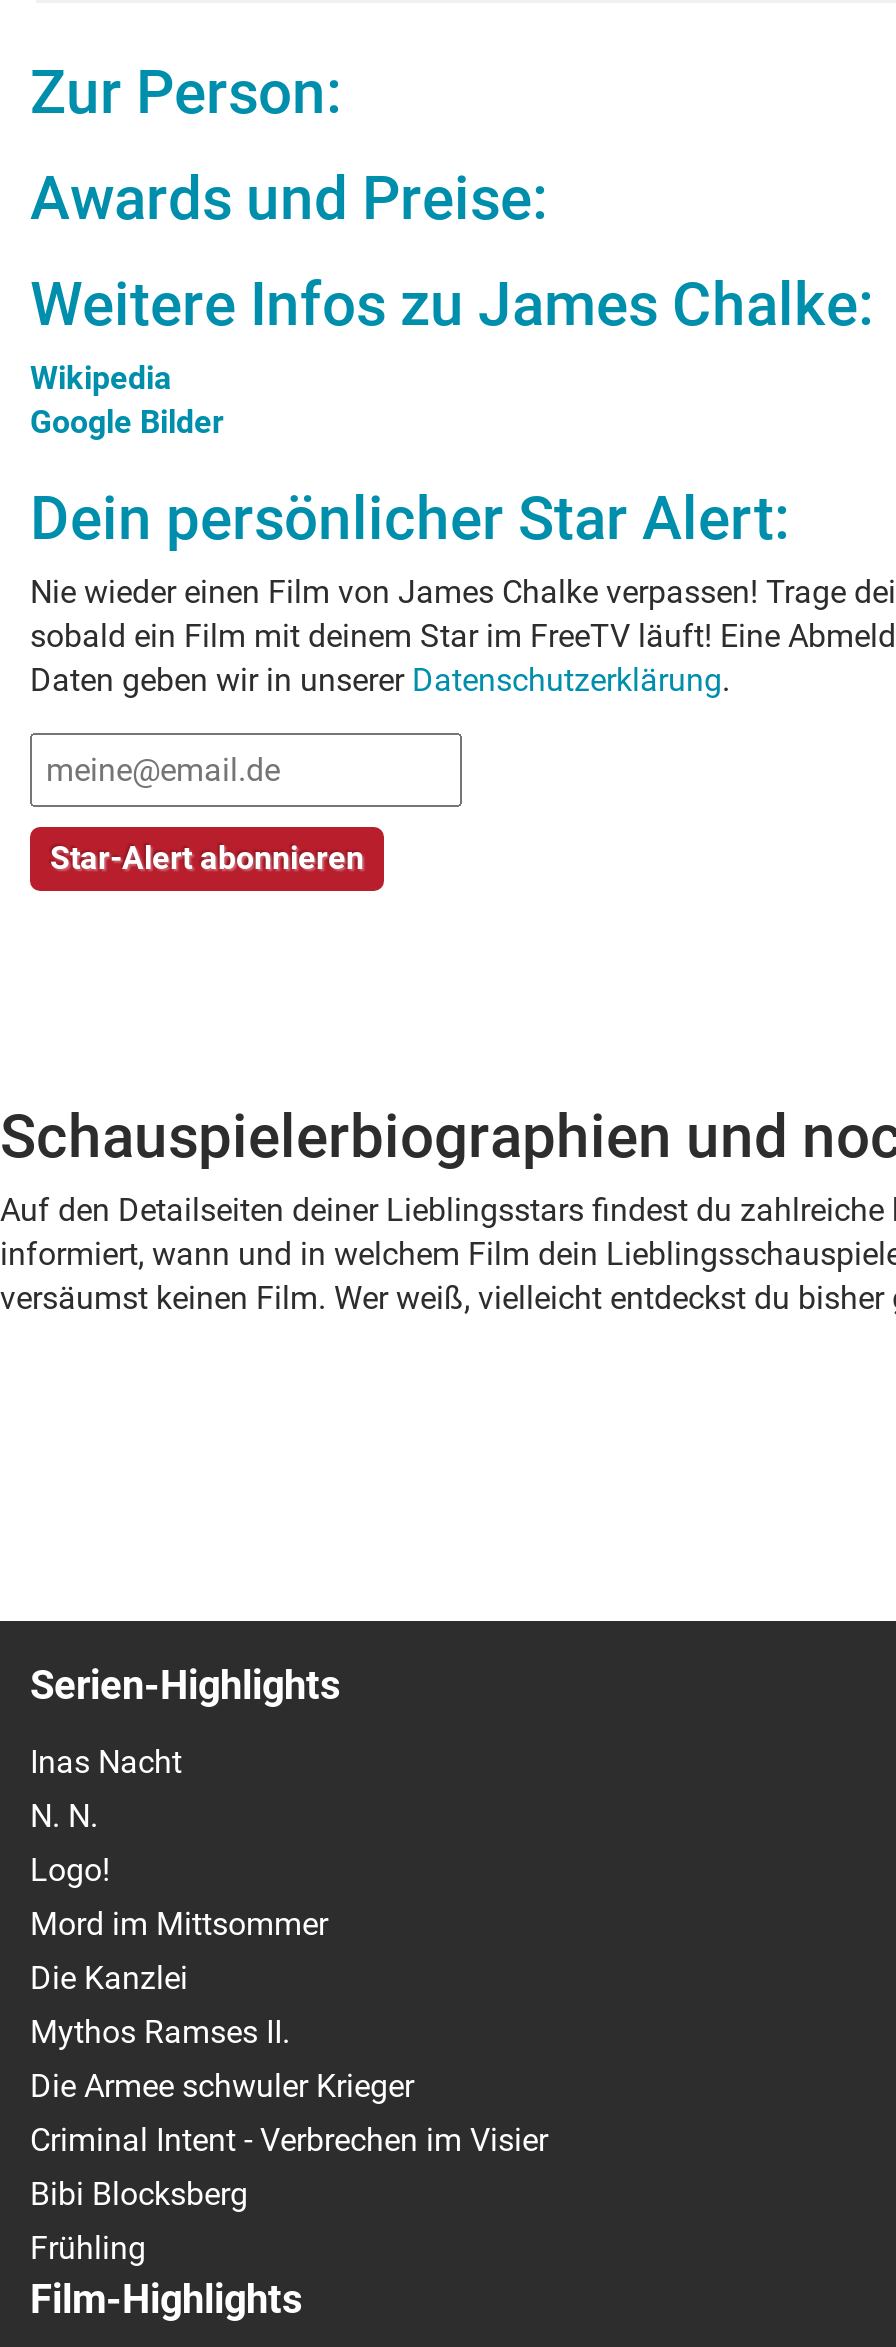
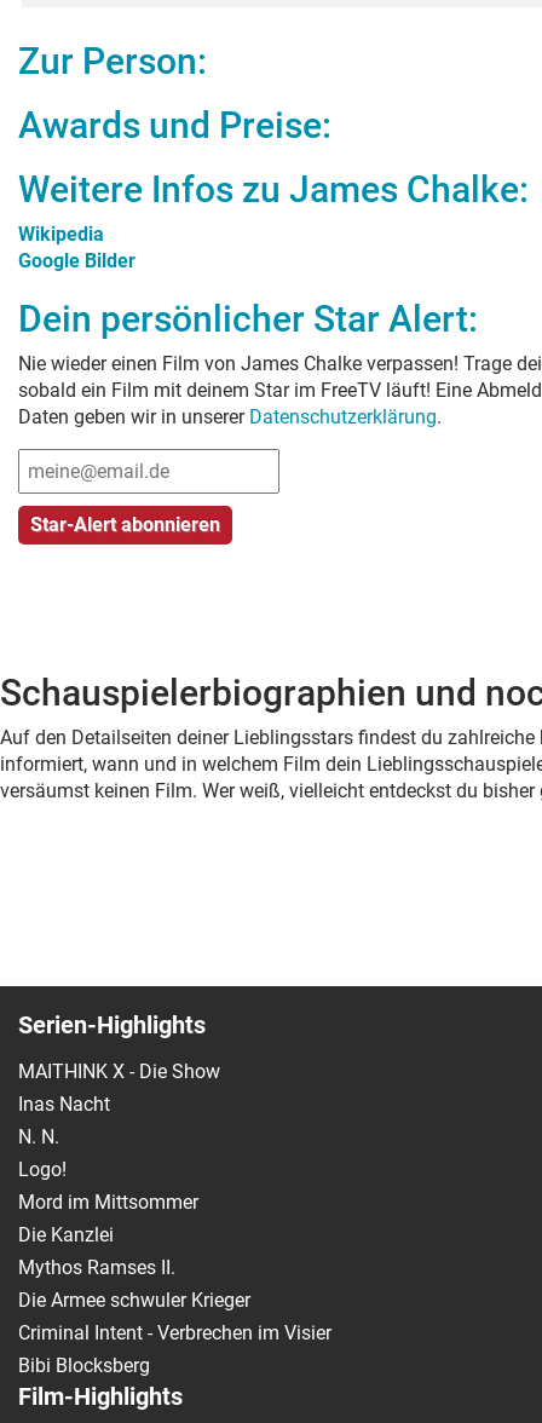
none -> [18,1060,220,1083] MAITHINK X - Die Show
moved [30,1743,548,2213] -> [18,1092,331,1377]: Inas Nacht | N. N. | Logo! | ... | Criminal Intent - Verbrechen im Visier | Bibi Blocksberg
[30,2229,146,2267] Frühling -> none

